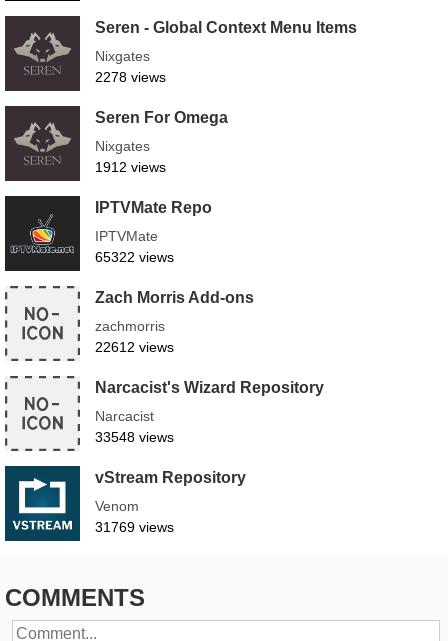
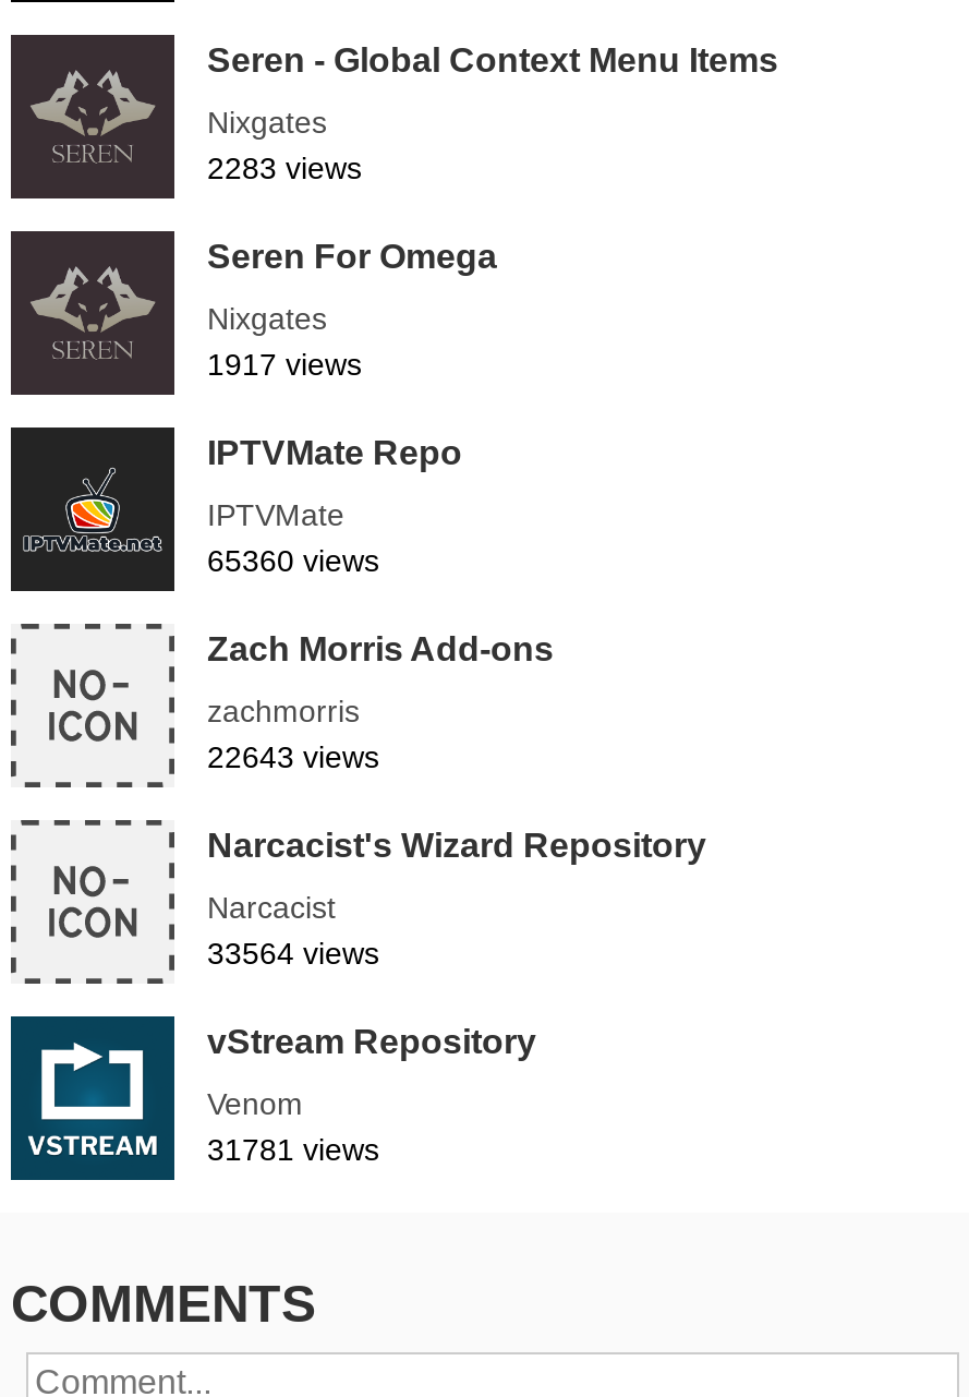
[95,69,166,85] 2278 views -> [207,150,362,185] 2283 views
[95,159,166,175] 1912 views -> [207,346,362,381] 1917 views
[95,249,174,265] 65322 views -> [207,542,379,577] 65360 views
[95,339,174,355] 22612 views -> [207,739,379,773] 22643 views
[95,429,174,445] 33548 views -> [207,935,379,970] 33564 views
[95,519,174,535] 31769 views -> [207,1131,379,1166] 31781 views

